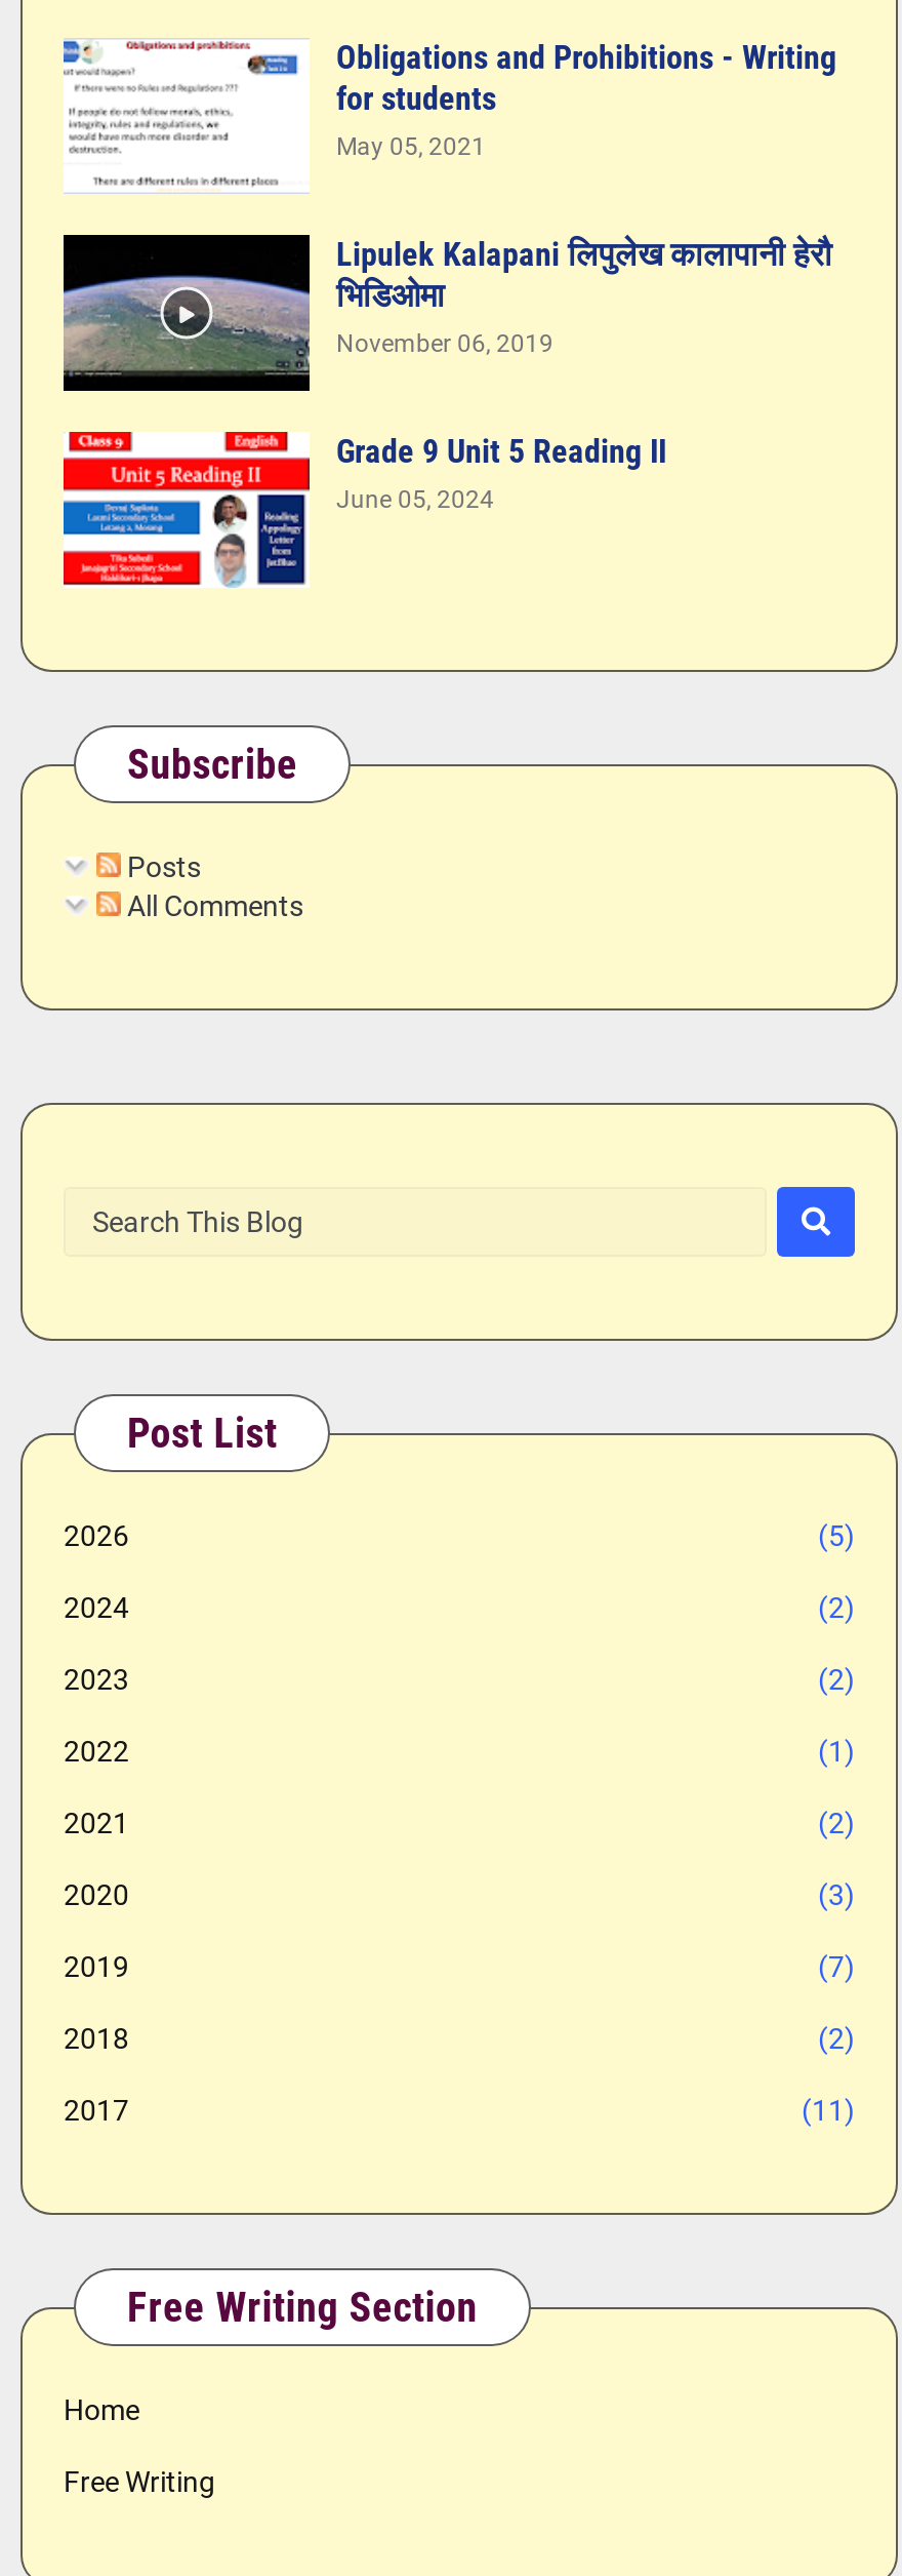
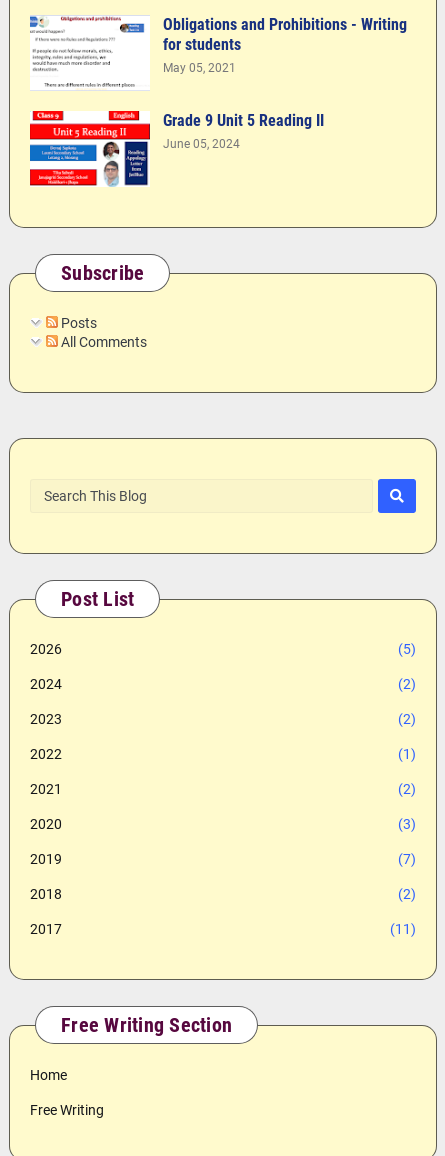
[61,233,832,393] [image] | Lipulek Kalapani लिपुलेख कालापानी हेरौ | भिडिओमा | November 06, 2019 -> none

